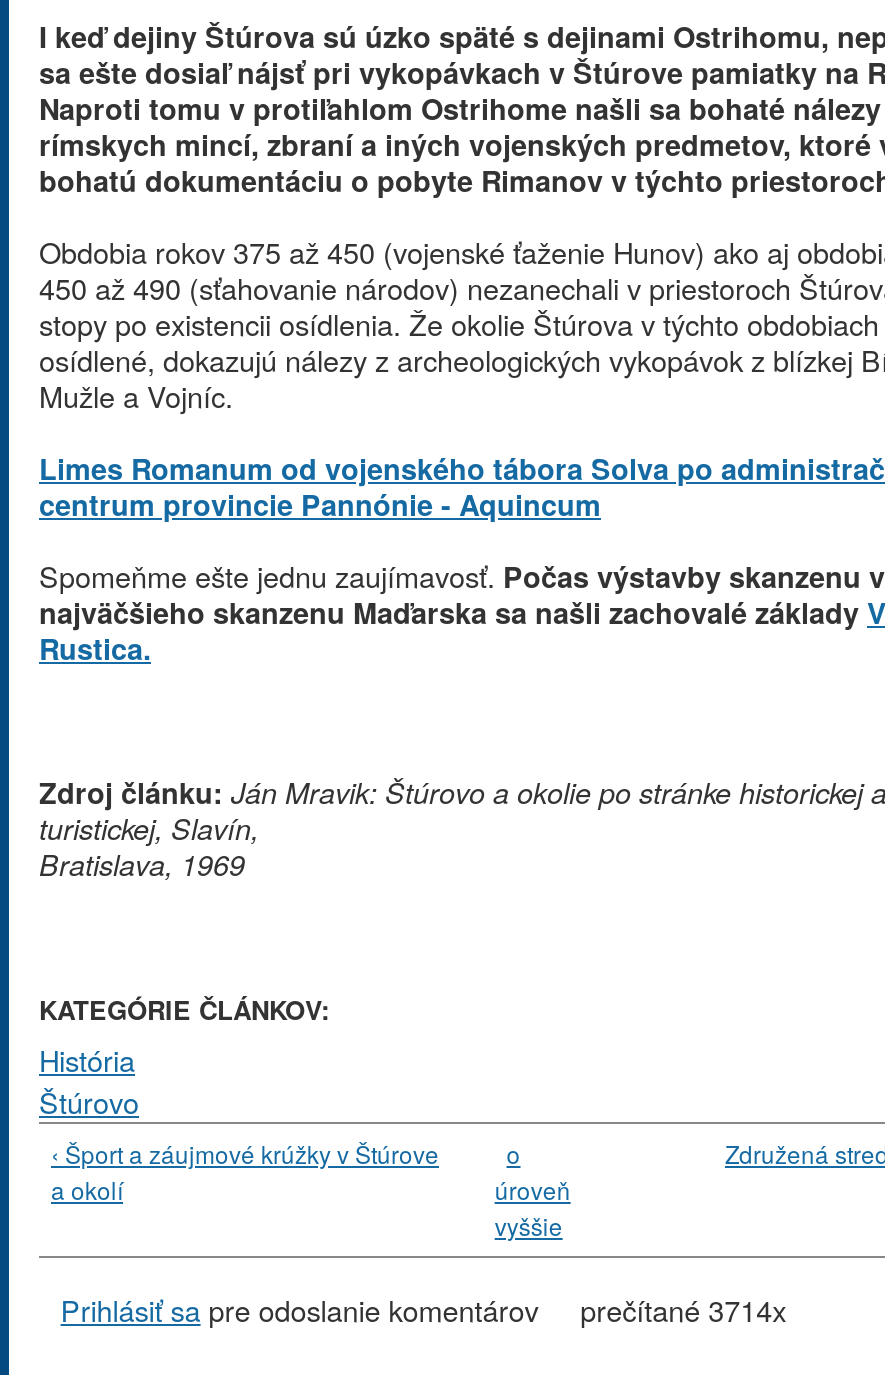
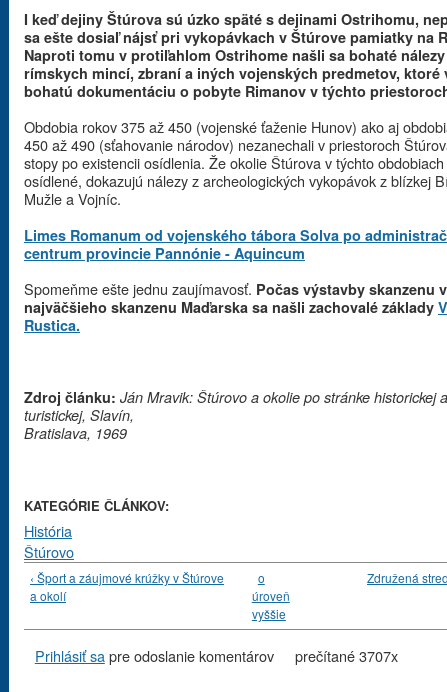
[61,1288,786,1330] Prihlásiť sa pre odoslanie komentárov prečítané 3714x -> [35,645,398,666] Prihlásiť sa pre odoslanie komentárov prečítané 3707x

